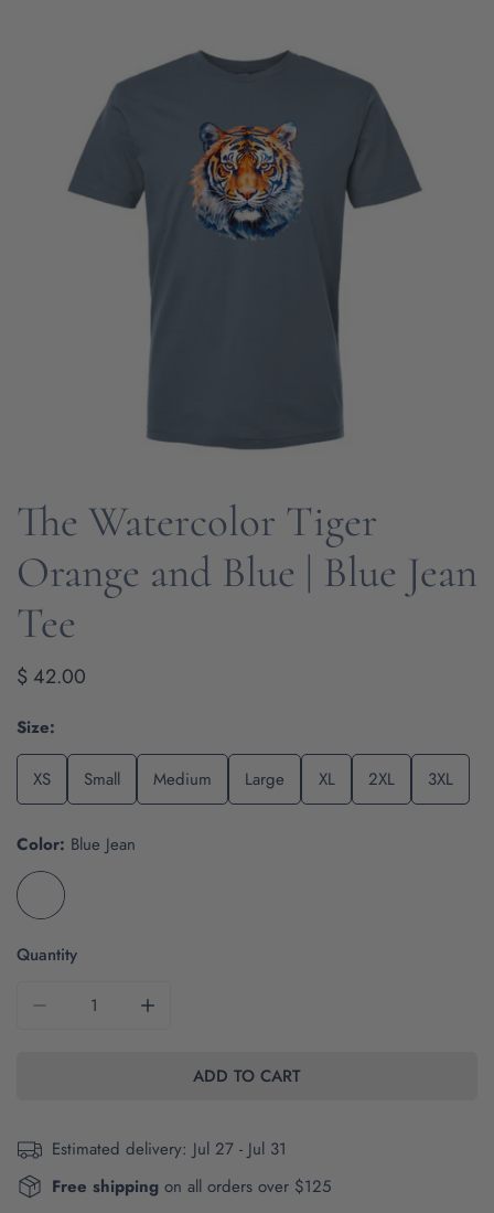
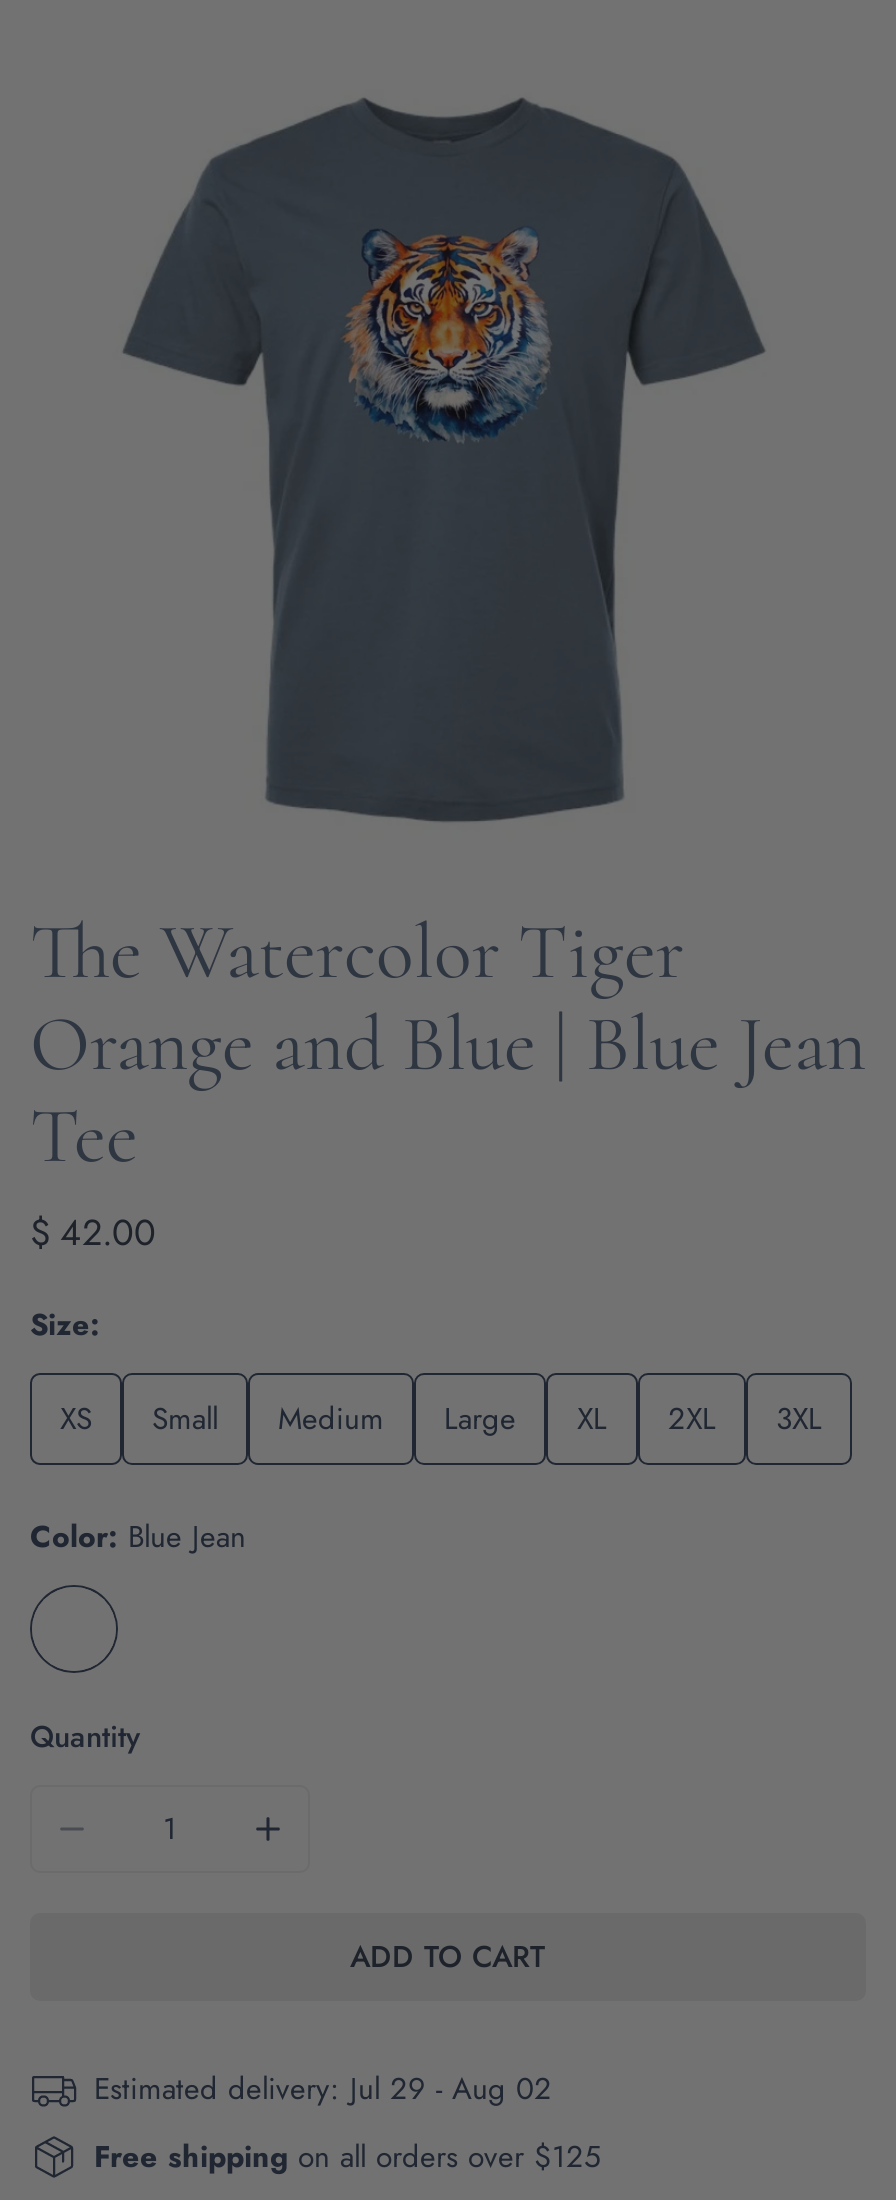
[52,1137,287,1161] Estimated delivery: Jul 27 - Jul 31 -> [94,2067,552,2111] Estimated delivery: Jul 29 - Aug 02

